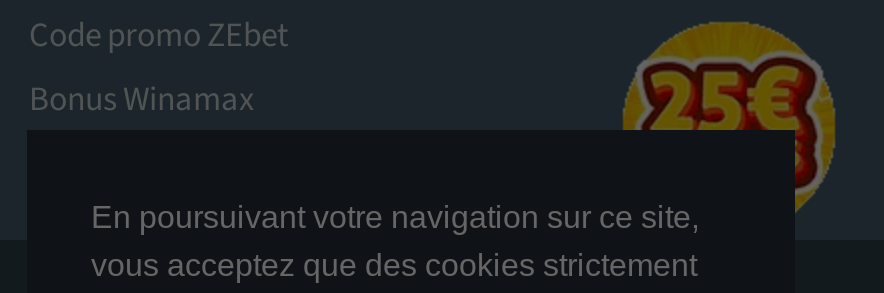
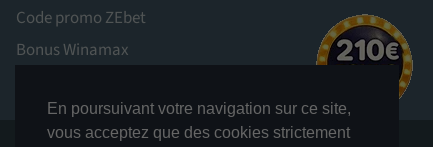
[621,20,837,212] [image] -> [313,11,419,105] [image]

